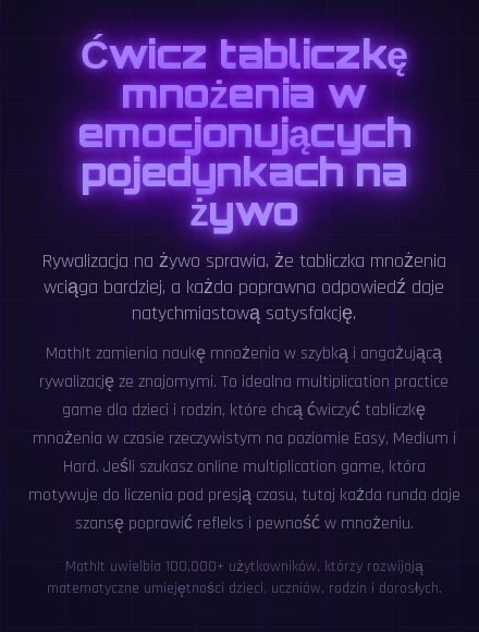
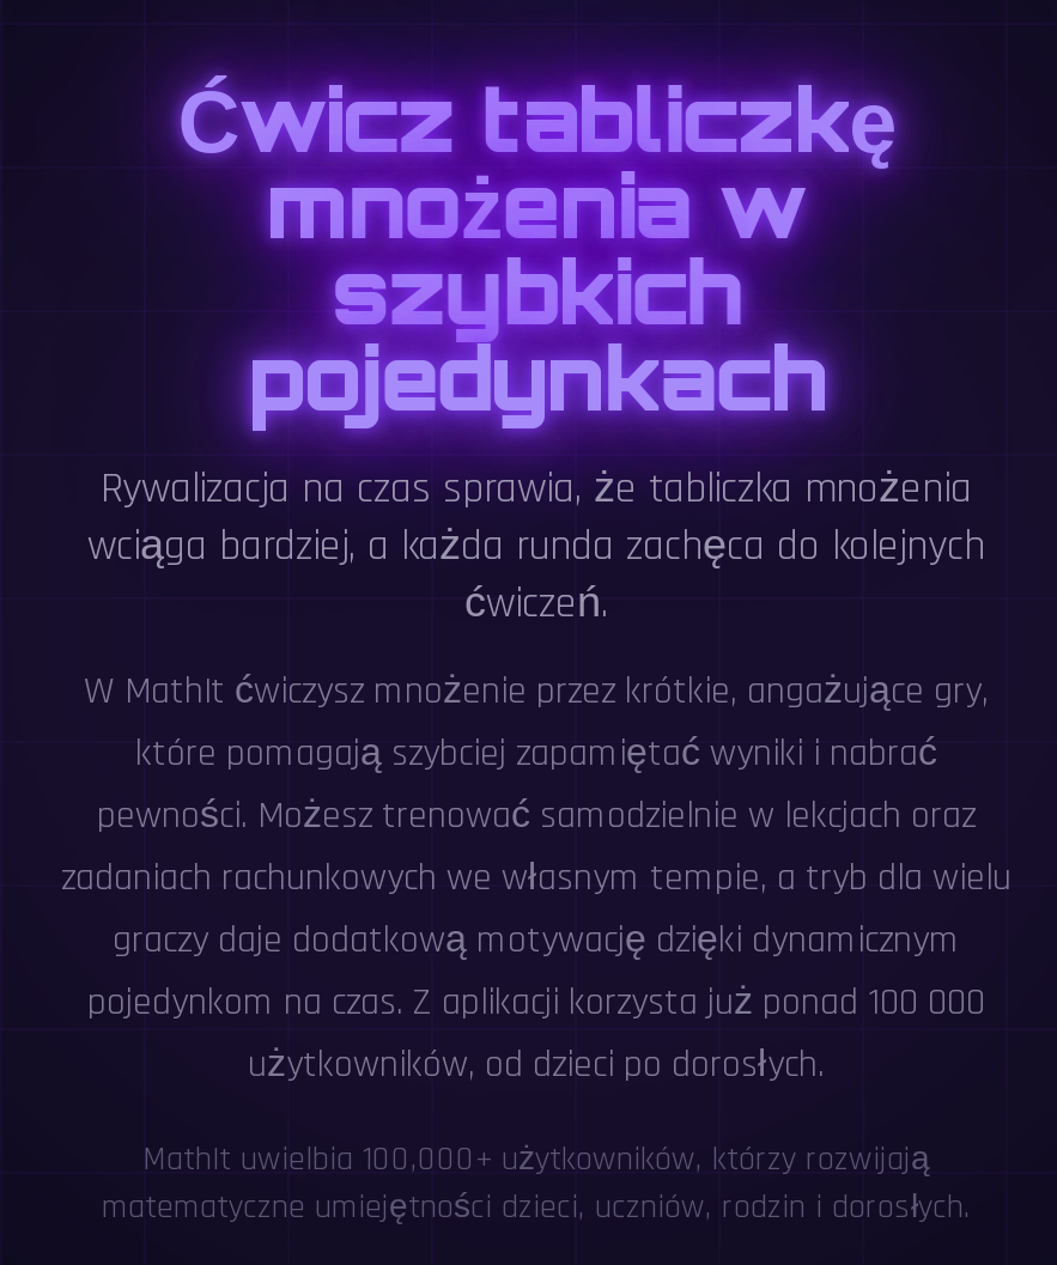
[42,108,446,326] emocjonujących | pojedynkach na | żywo | Rywalizacja na żywo sprawia, że tabliczka mnożenia | wciąga bardziej, a każda poprawna odpowiedź daje | natychmiastową satysfakcję. -> [87,237,985,630] szybkich | pojedynkach | Rywalizacja na czas sprawia, że tabliczka mnożenia | wciąga bardziej, a każda runda zachęca do kolejnych | ćwiczeń.
[28,342,460,535] MathIt zamienia naukę mnożenia w szybką i angażującą | rywalizację ze znajomymi. To idealna multiplication practice | game dla dzieci i rodzin, które chcą ćwiczyć tabliczkę | mnożenia w czasie rzeczywistym na poziomie Easy, Medium i | Hard. Jeśli szukasz online multiplication game, która | motywuje do liczenia pod presją czasu, tutaj każda runda daje | szansę poprawić refleks i pewność w mnożeniu. -> [61,666,1012,1090] W MathIt ćwiczysz mnożenie przez krótkie, angażujące gry, | które pomagają szybciej zapamiętać wyniki i nabrać | pewności. Możesz trenować samodzielnie w lekcjach oraz | zadaniach rachunkowych we własnym tempie, a tryb dla wielu | graczy daje dodatkową motywację dzięki dynamicznym | pojedynkom na czas. Z aplikacji korzysta już ponad 100 000 | użytkowników, od dzieci po dorosłych.

